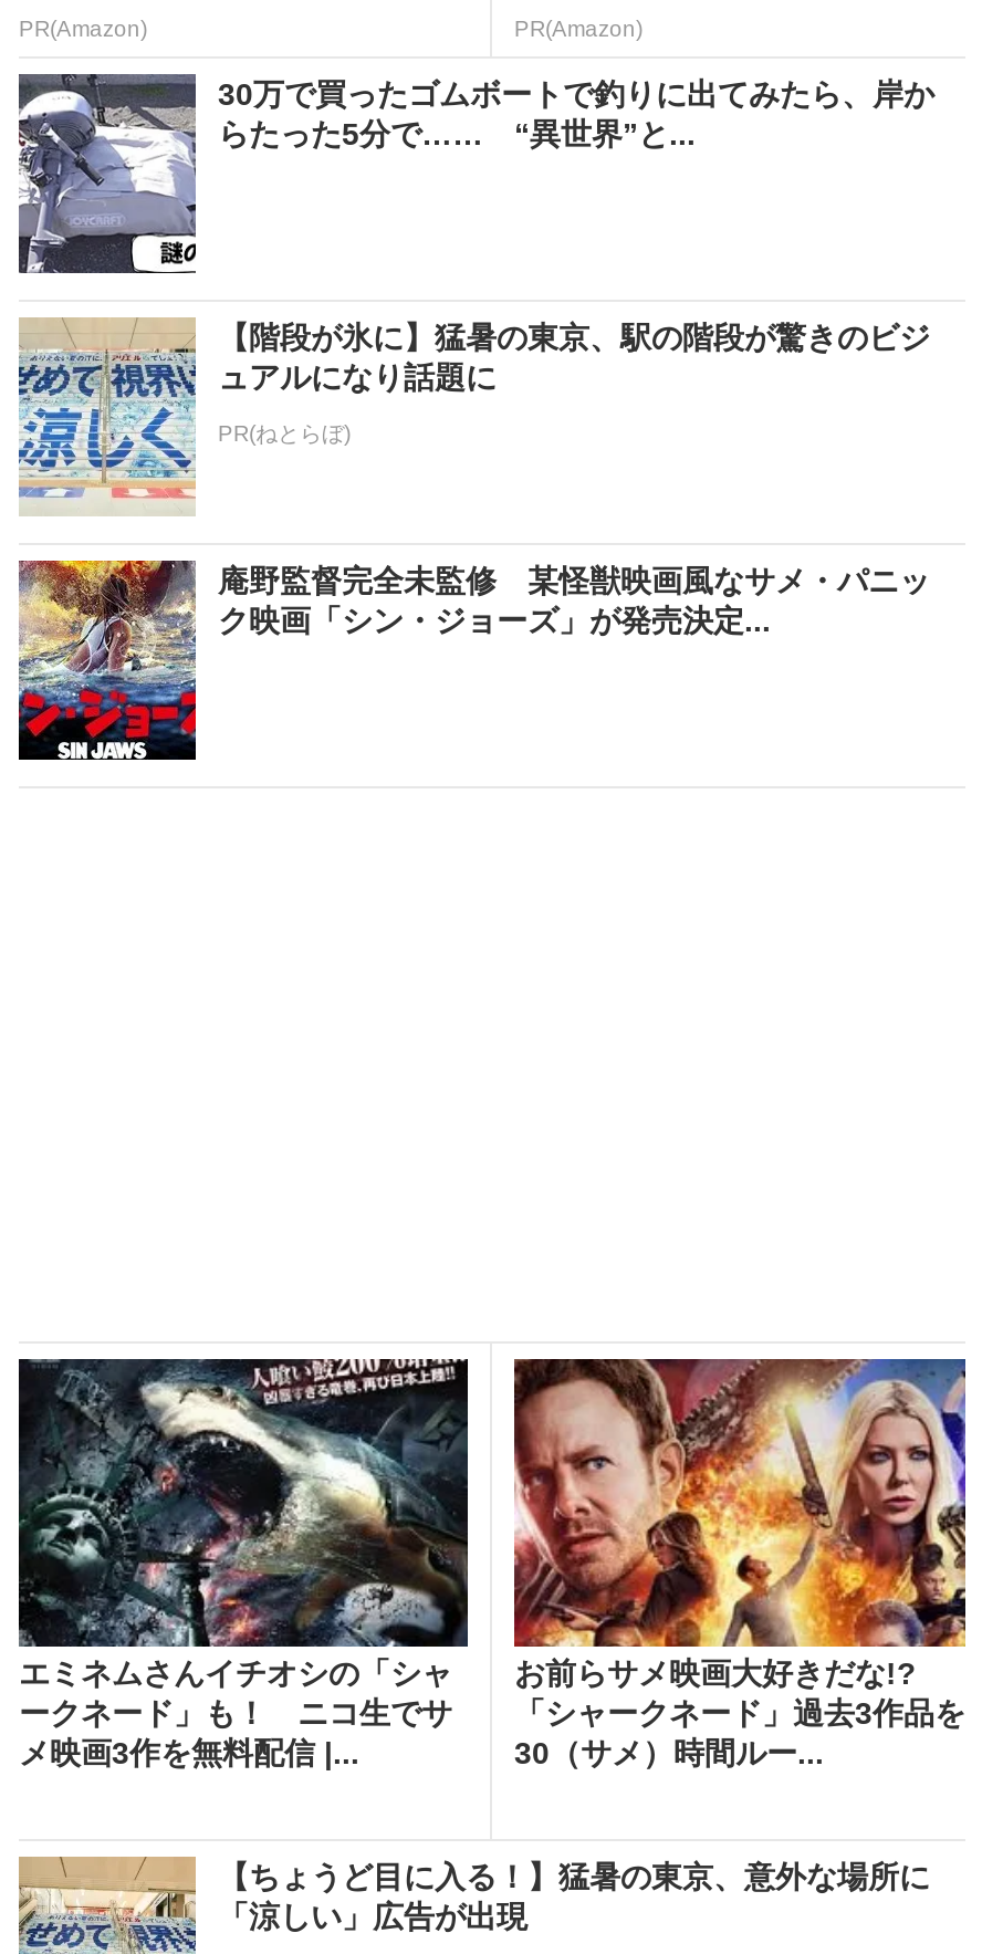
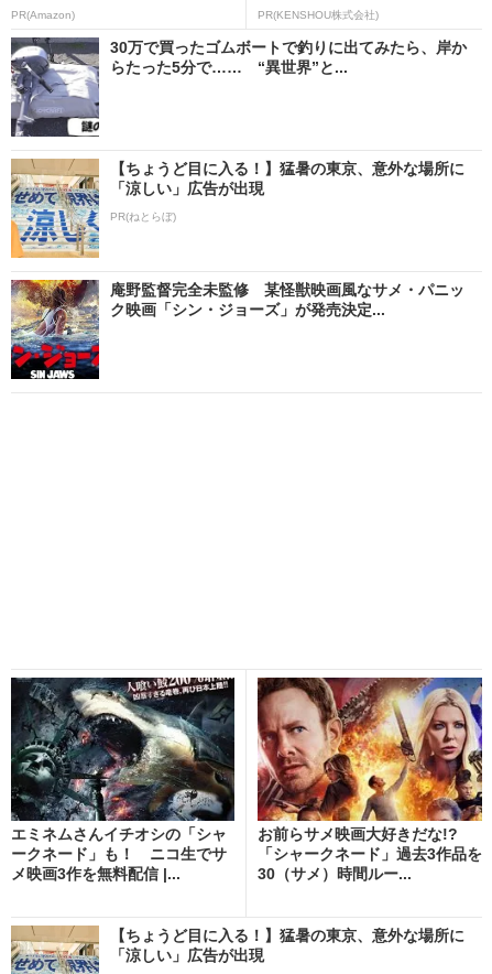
[514,16,643,41] PR(Amazon) -> [258,9,379,21] PR(KENSHOU株式会社)
[17,319,930,514] [image] | 【階段が氷に】猛暑の東京、駅の階段が驚きのビジ | ュアルになり話題に -> [10,160,464,258] [image] | 【ちょうど目に入る！】猛暑の東京、意外な場所に | 「涼しい」広告が出現

